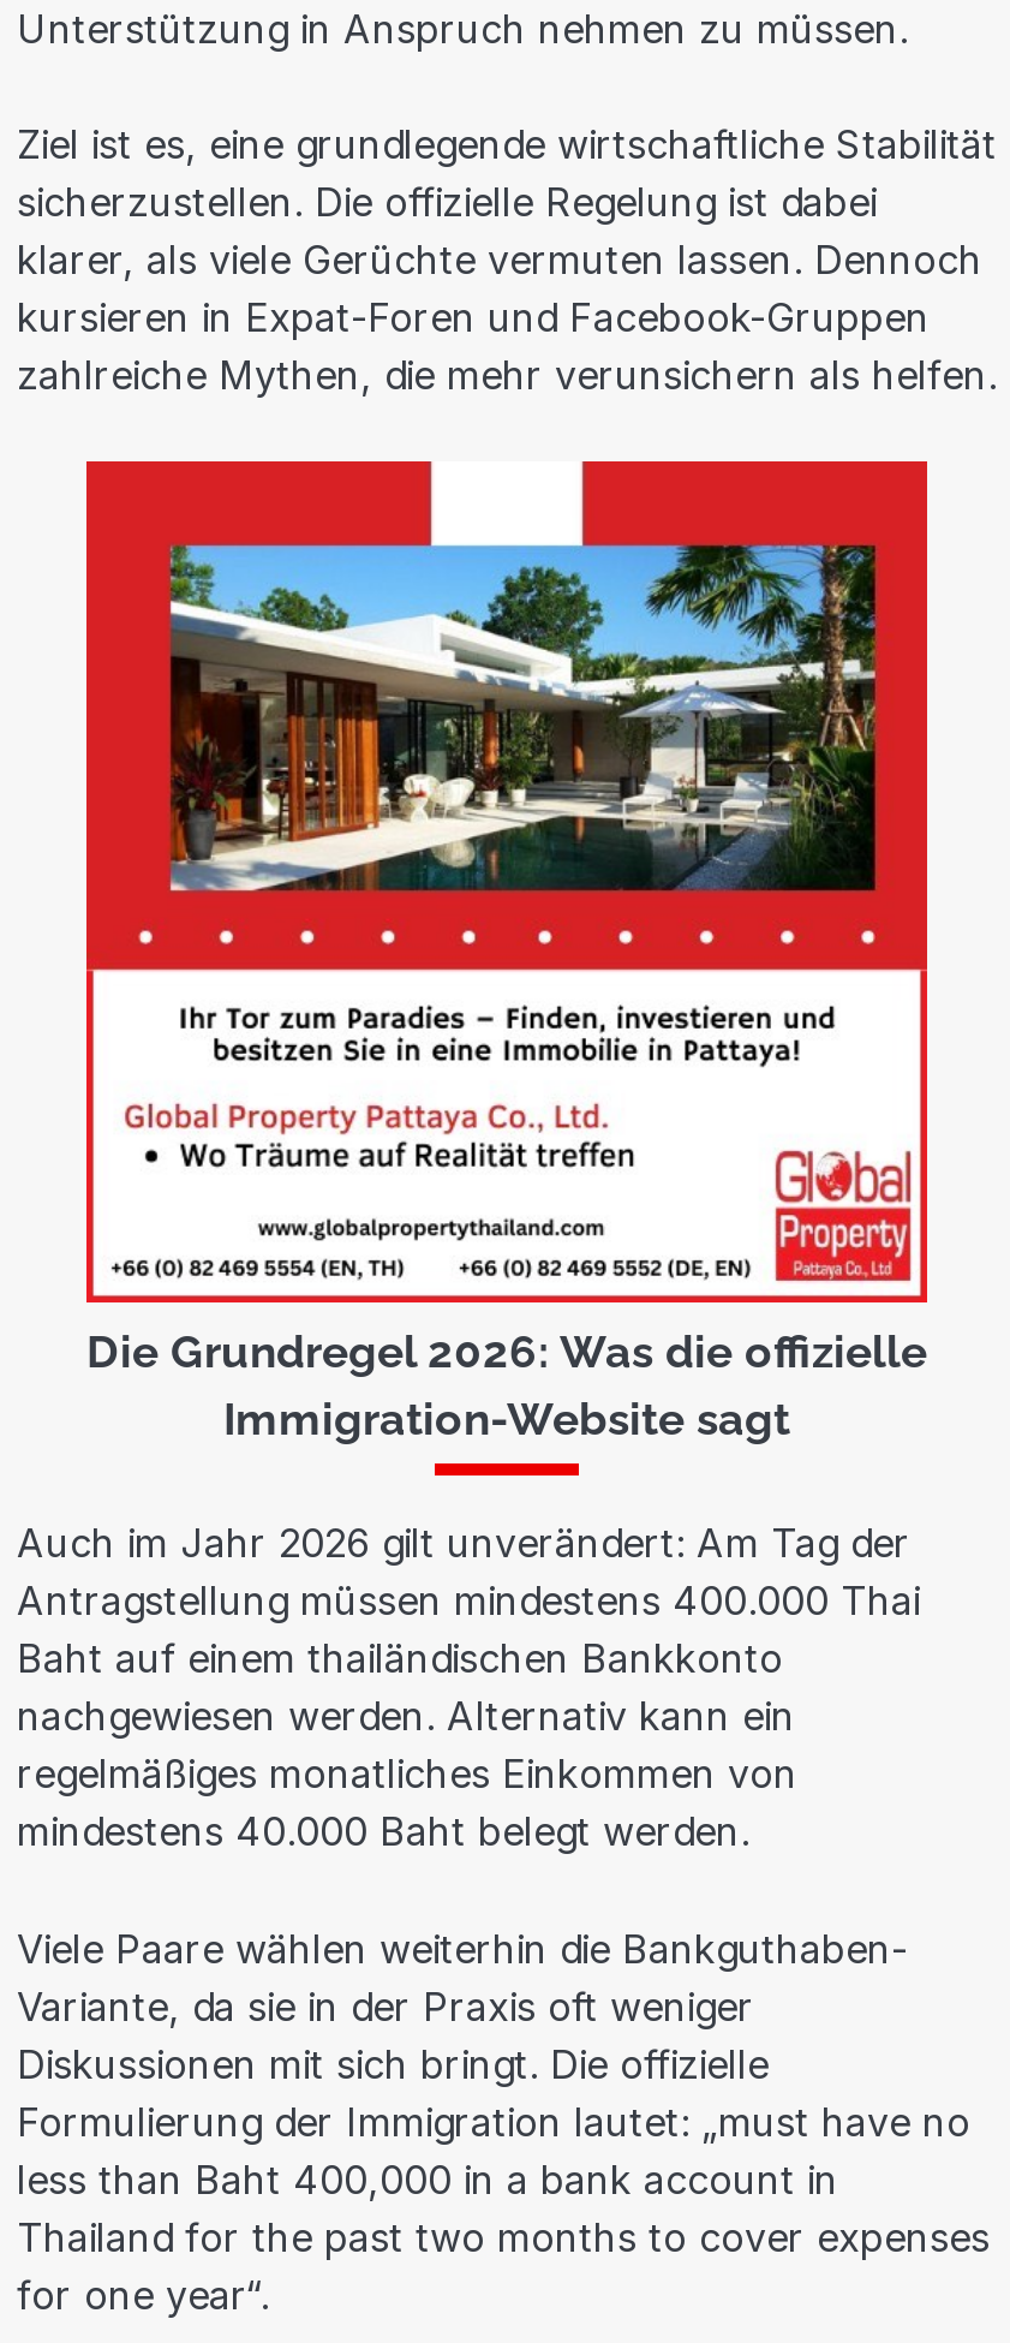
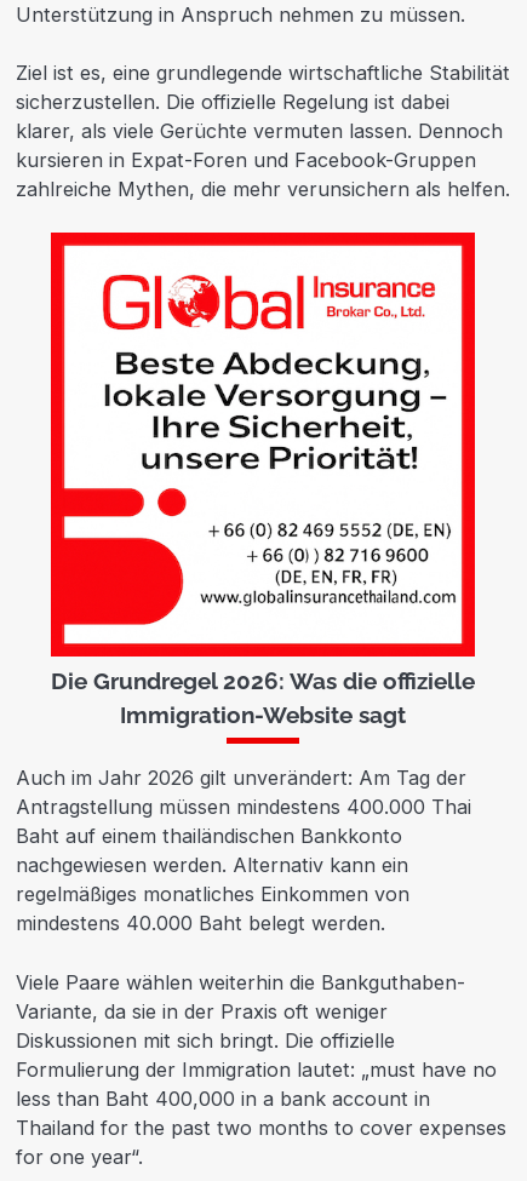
[86,461,927,1298] [image] -> [52,231,474,655] [image]

